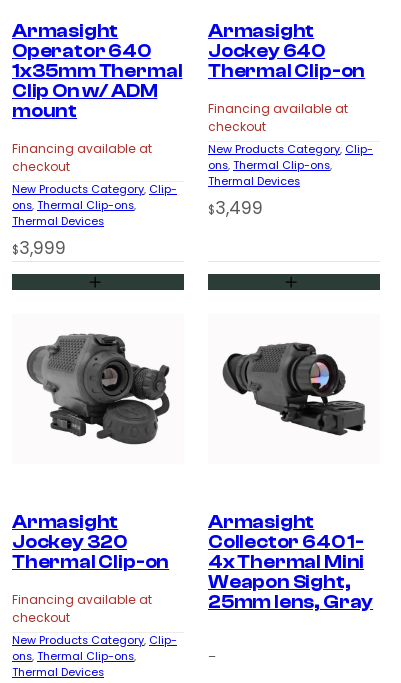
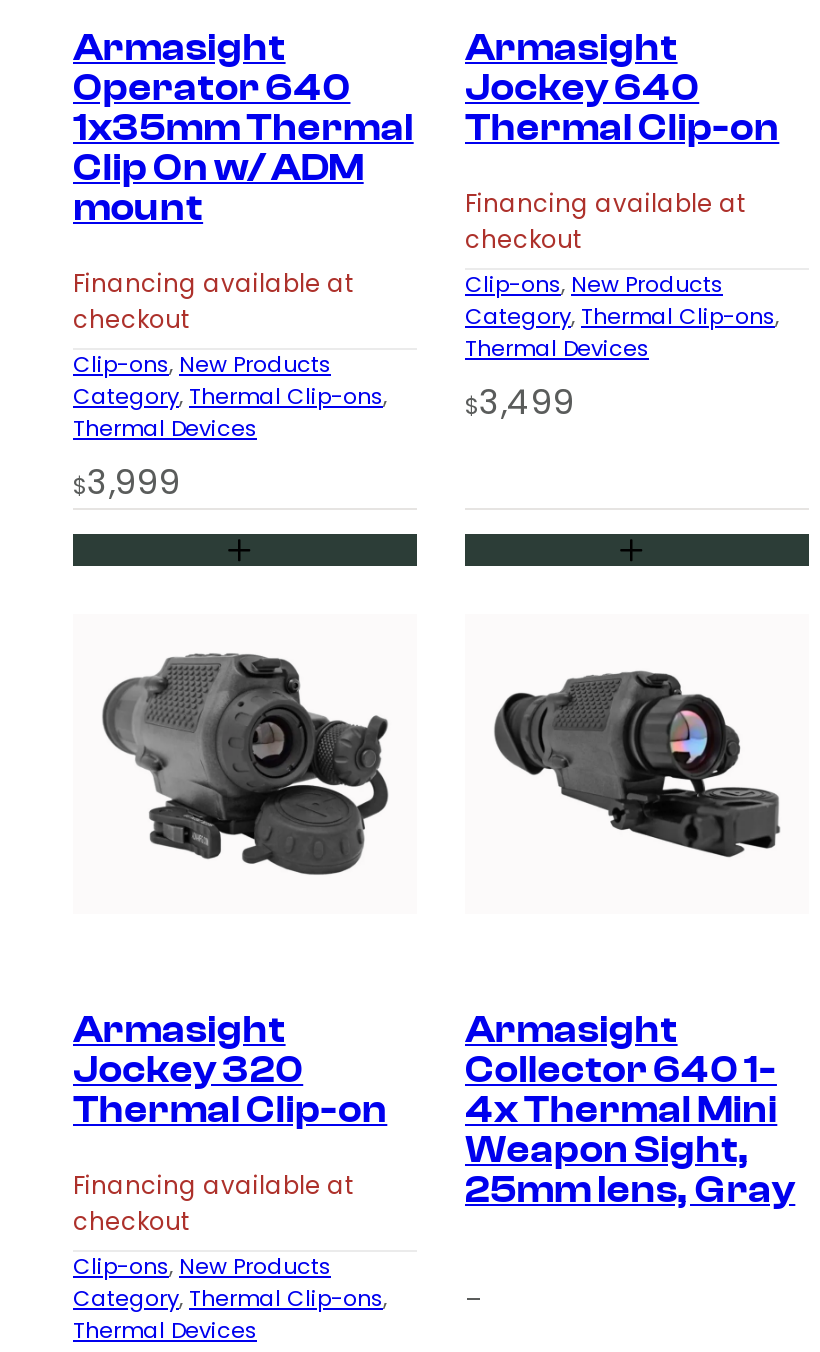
[208,142,373,173] New Products Category, Clip- | ons, Thermal Clip-ons , -> [465,270,785,332] Clip-ons, New Products | Category, Thermal Clip-ons ,
[12,182,177,213] New Products Category, Clip- | ons, Thermal Clip-ons , -> [73,350,393,412] Clip-ons, New Products | Category, Thermal Clip-ons ,
[12,633,177,664] New Products Category, Clip- | ons, Thermal Clip-ons , -> [73,1251,393,1313] Clip-ons, New Products | Category, Thermal Clip-ons ,

